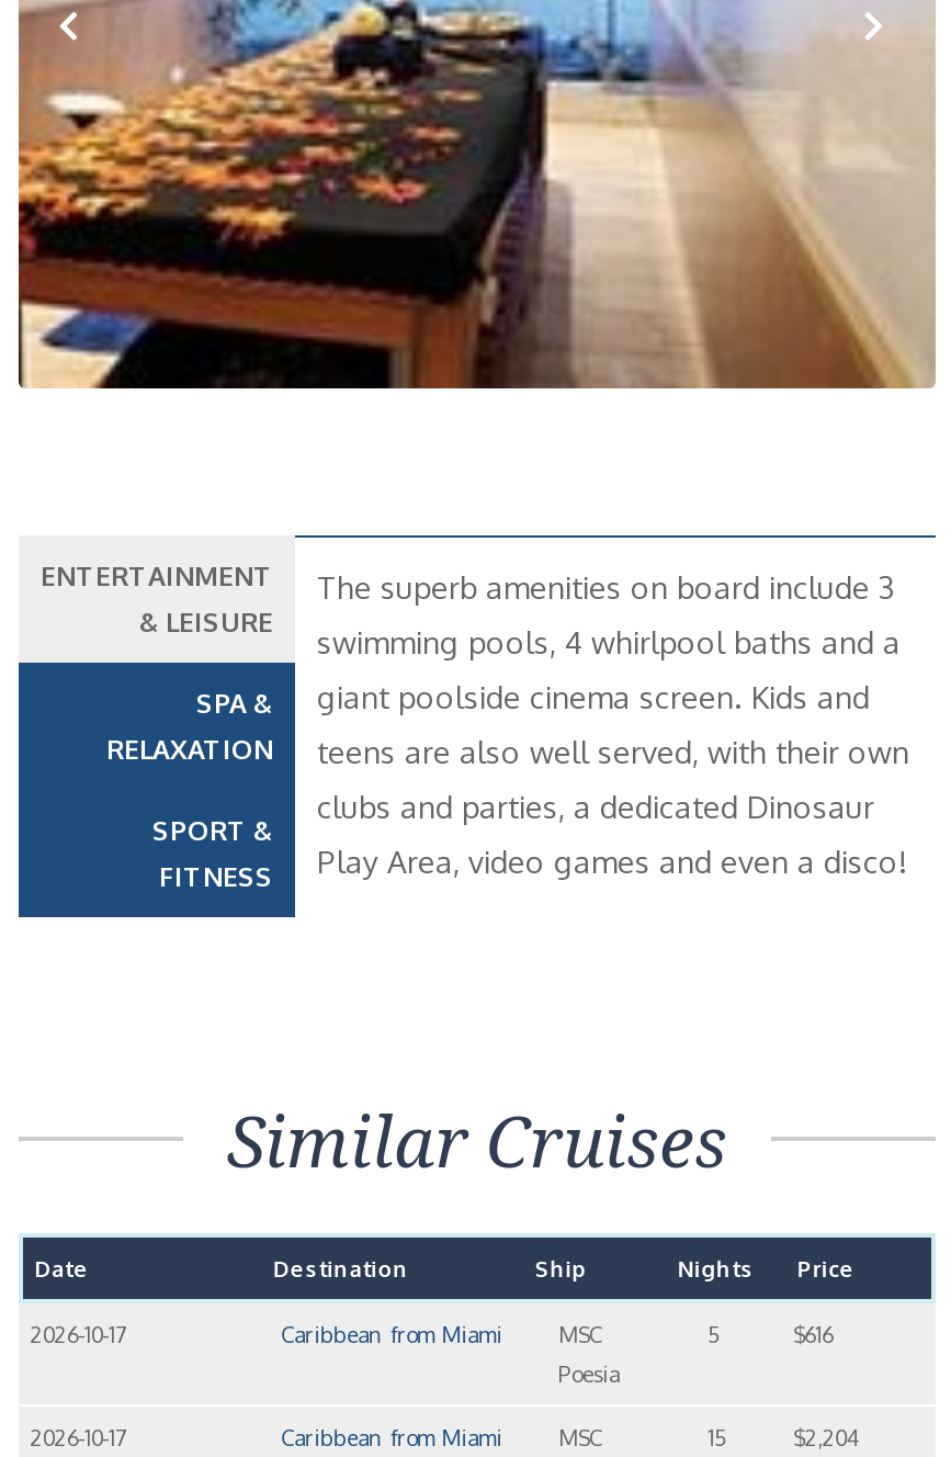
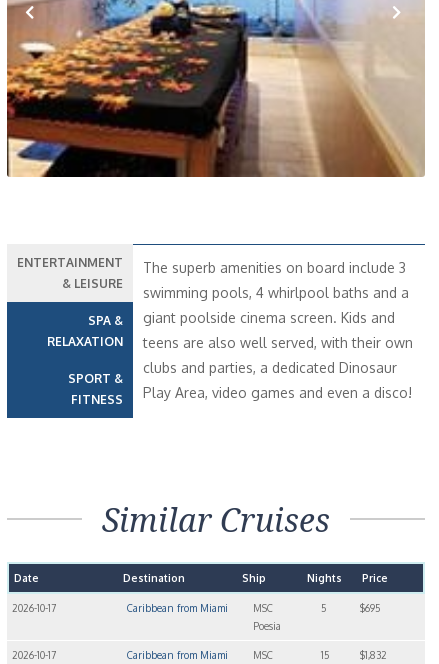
[793,1321,833,1347] $616 -> [360,602,380,614] $695
[793,1424,859,1450] $2,204 -> [360,649,387,661] $1,832

